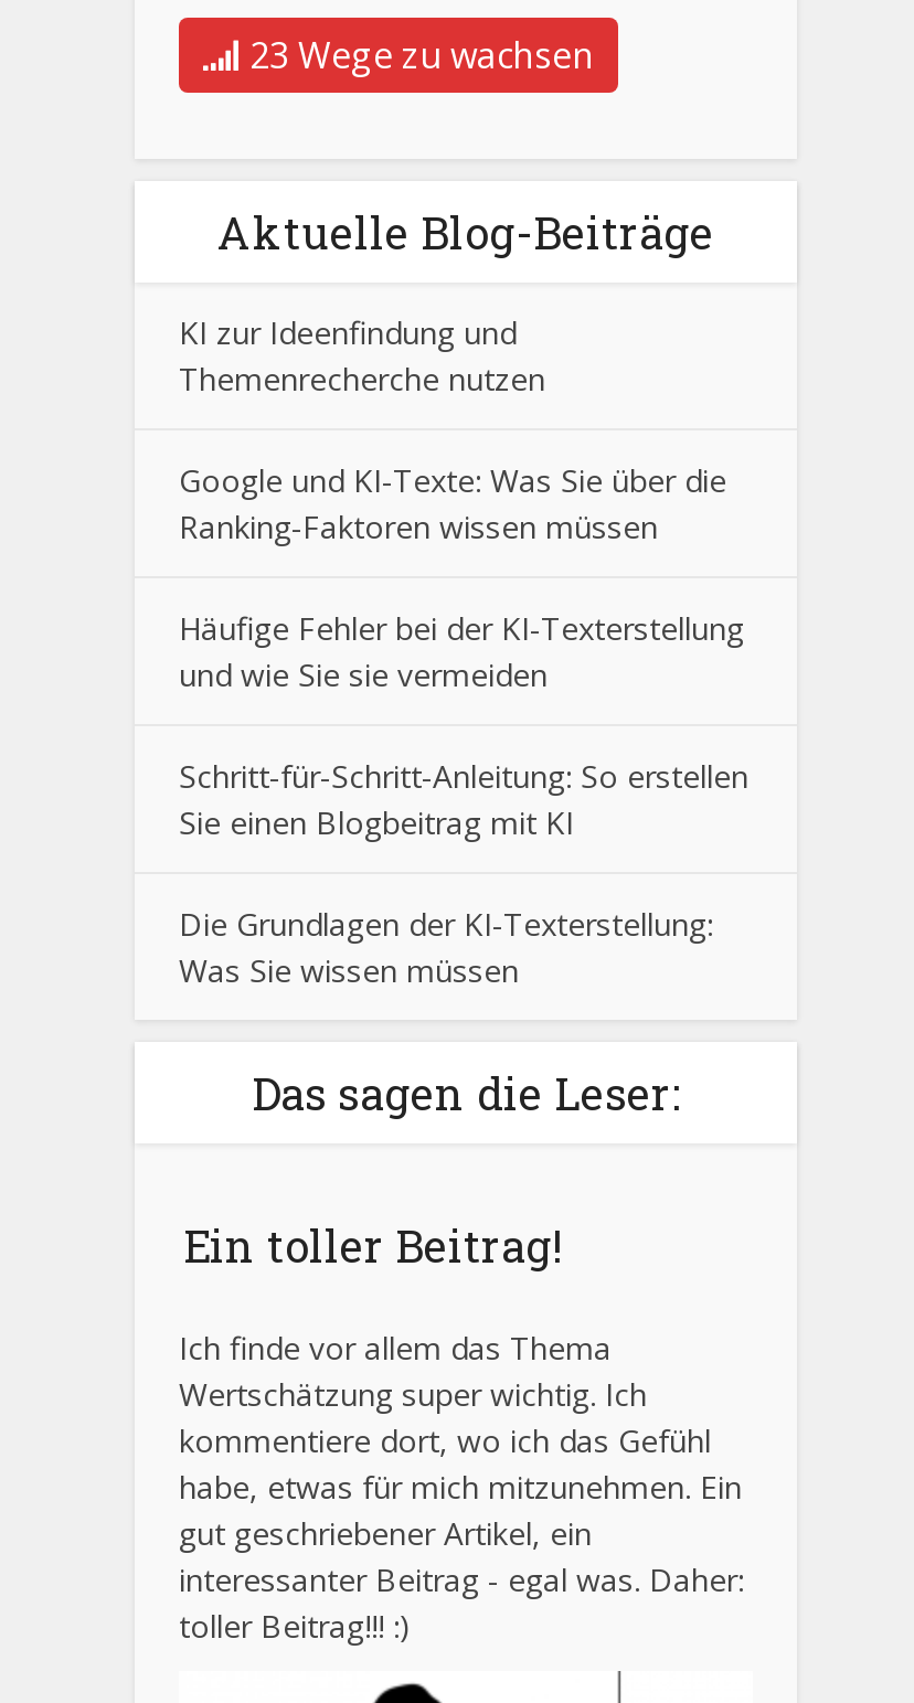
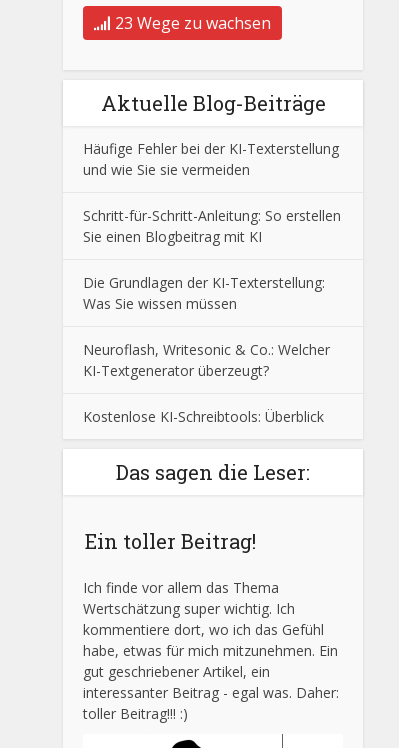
[179,311,726,548] KI zur Ideenfindung und | Themenrecherche nutzen | Google und KI-Texte: Was Sie über die | Ranking-Faktoren wissen müssen -> none
moved [179,607,748,991] -> [83,139,341,313]: Häufige Fehler bei der KI-Texterstellung | und wie Sie sie vermeiden | Schritt-für-Schritt-Anleitung: So erstellen | Sie einen Blogbeitrag mit KI | Die Grundlagen der KI-Texterstellung: | Was Sie wissen müssen
none -> [83,340,330,426] Neuroflash, Writesonic & Co.: Welcher | KI-Textgenerator überzeugt? | Kostenlose KI-Schreibtools: Überblick

